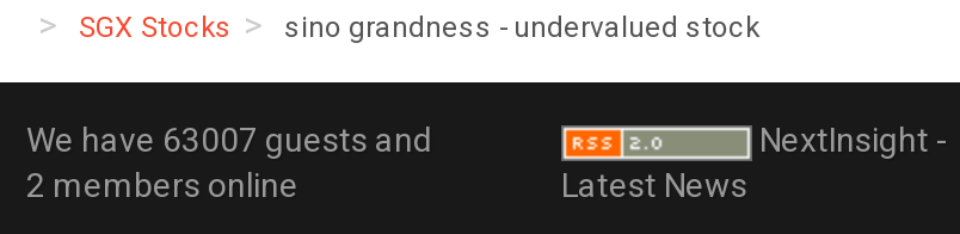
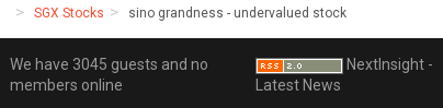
[26,120,432,204] We have 63007 guests and | 2 members online -> [10,55,208,94] We have 3045 guests and no | members online

